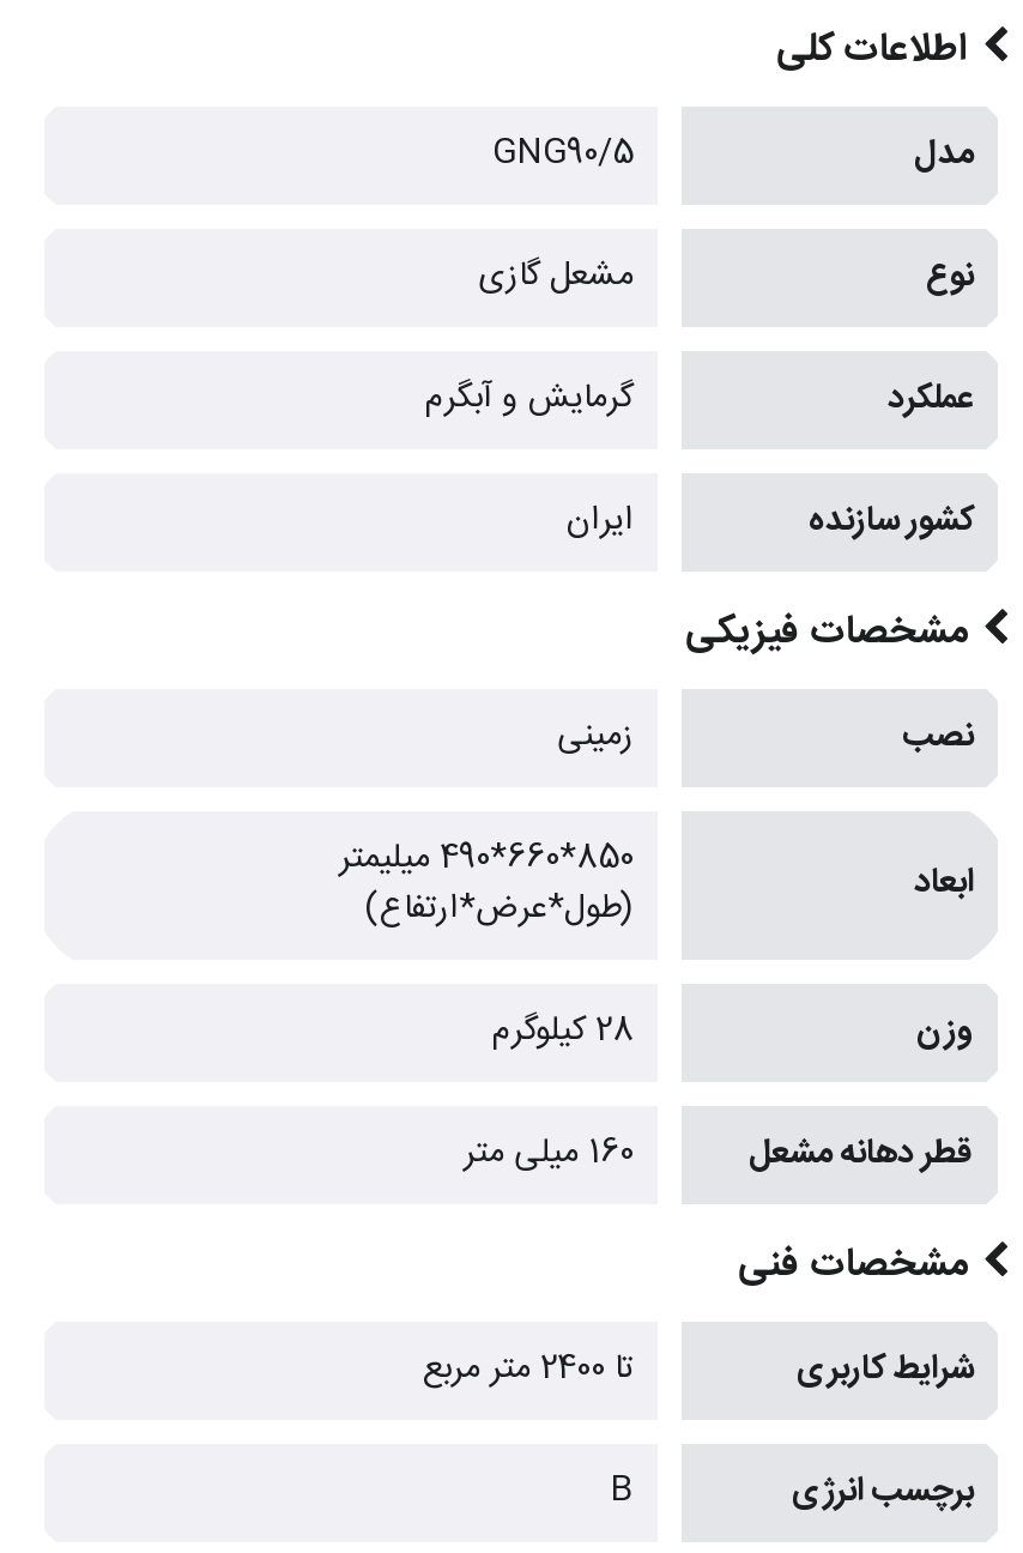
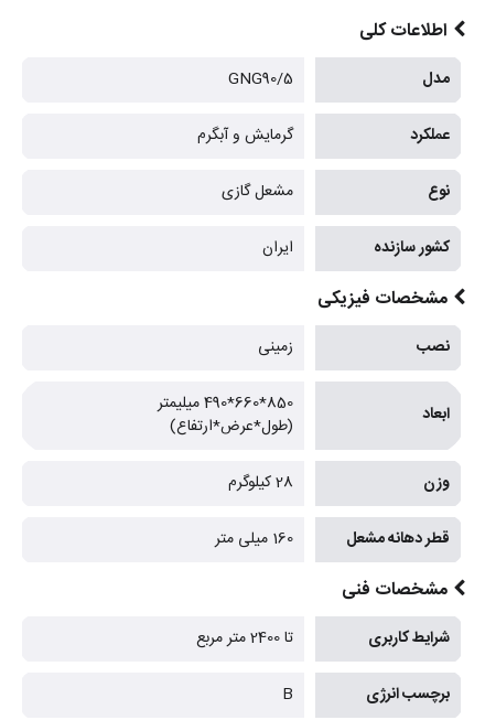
moved [478,248,974,306] -> [222,179,450,205]: نوع | مشعل گازی
moved [425,370,974,428] -> [197,122,450,149]: عملکرد | گرمایش و آبگرم

